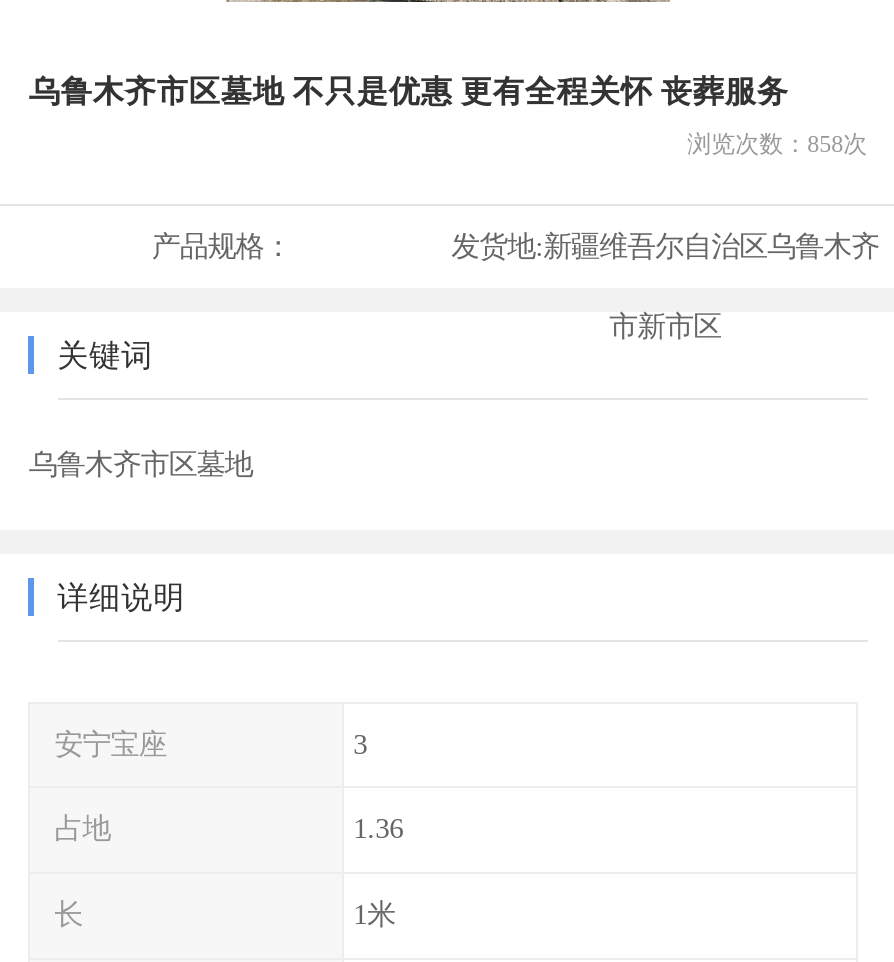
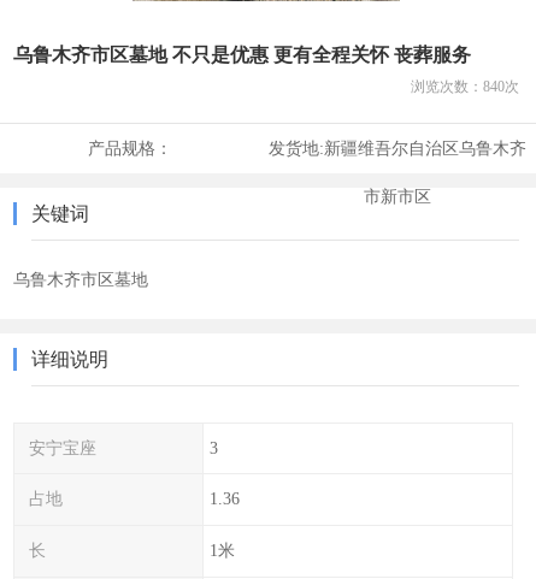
[687,129,867,157] 浏览次数：858次 -> [410,78,519,95] 浏览次数：840次

